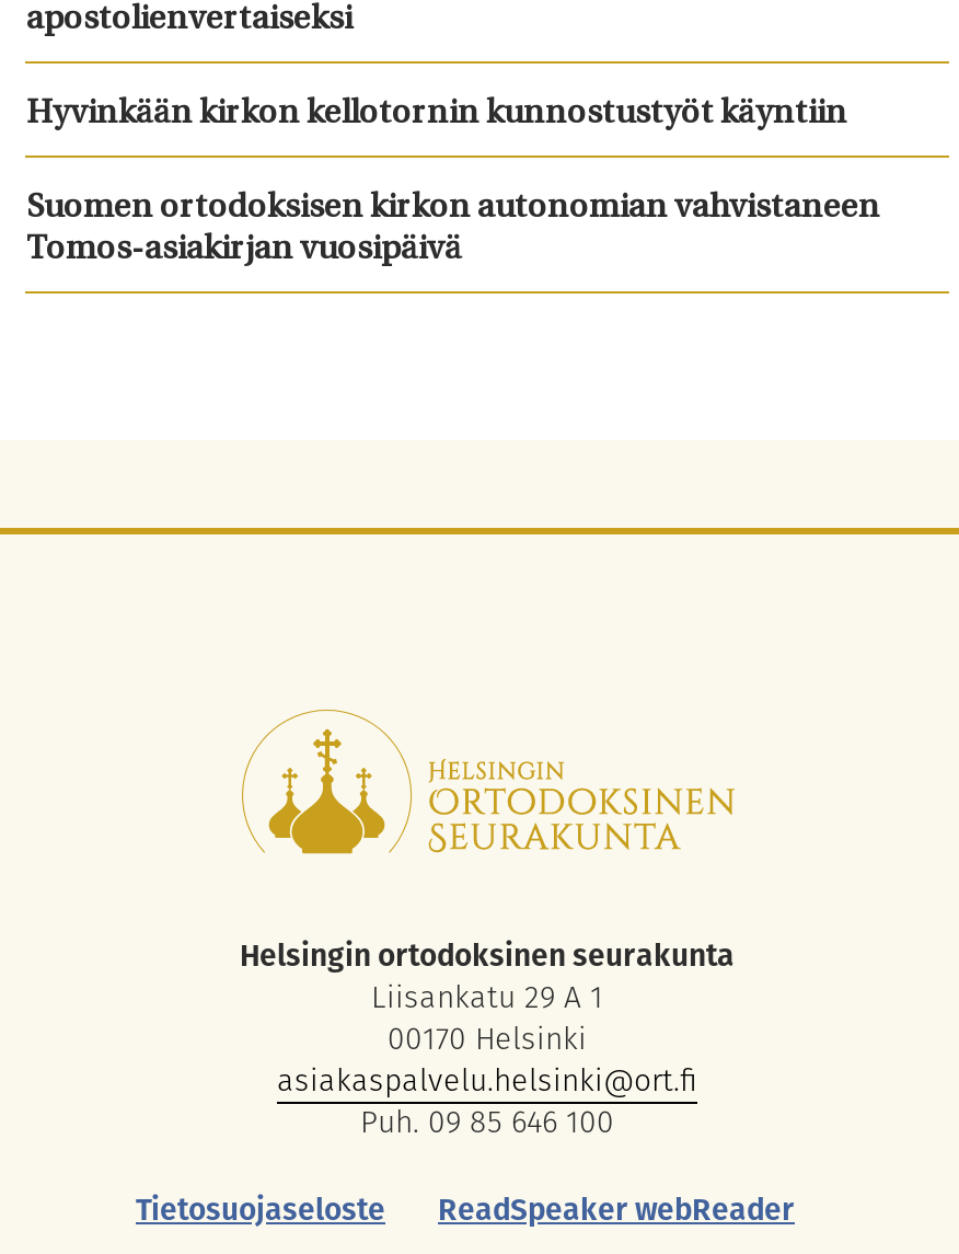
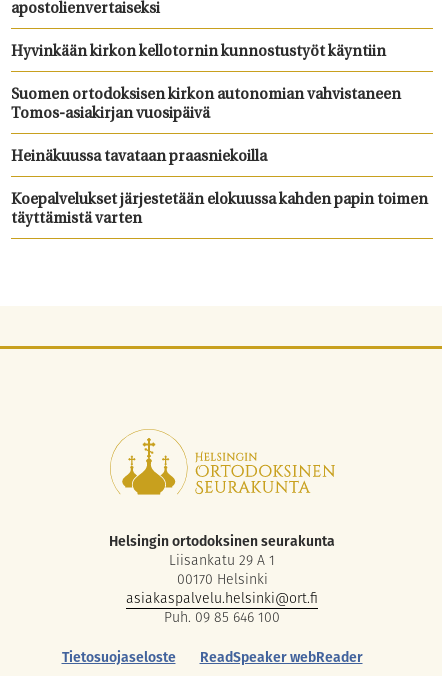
none -> [11,150,428,227] Heinäkuussa tavataan praasniekoilla | Koepalvelukset järjestetään elokuussa kahden papin toimen | täyttämistä varten

